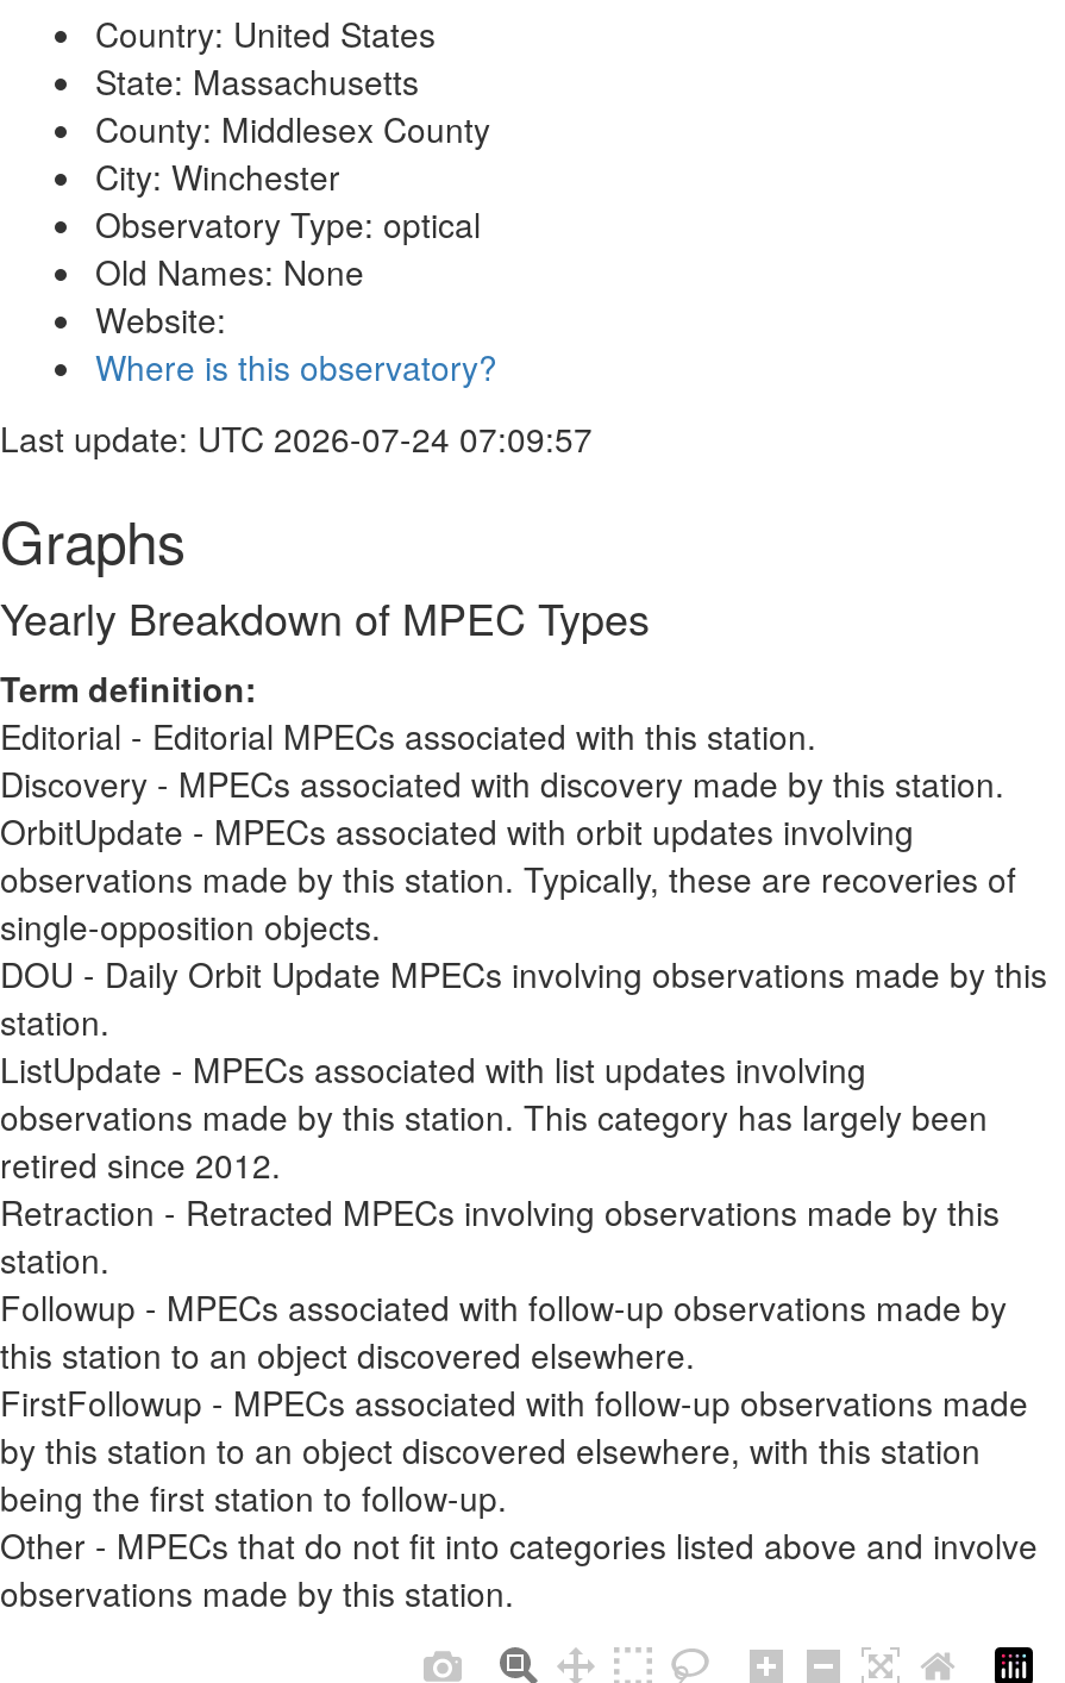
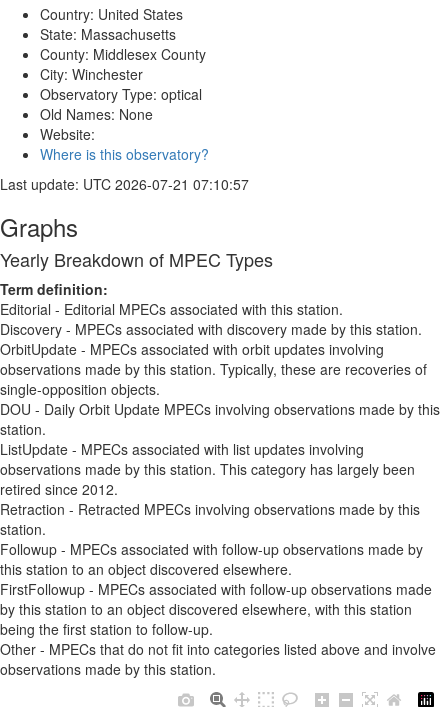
[0,414,593,462] Last update: UTC 2026-07-24 07:09:57 -> [0,174,249,194] Last update: UTC 2026-07-21 07:10:57

